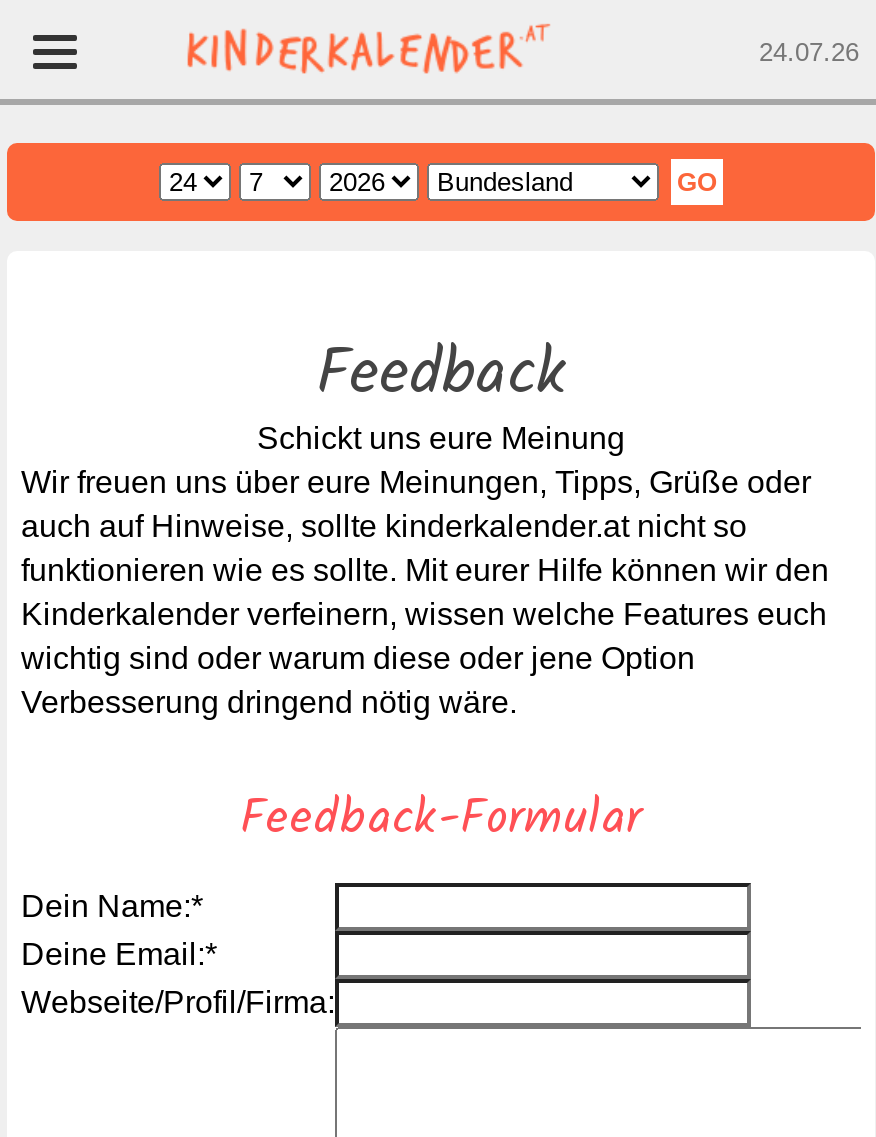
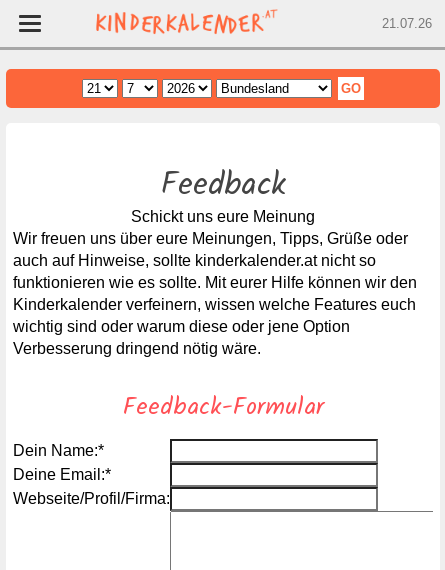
[759,37,859,67] 24.07.26 -> [382,16,432,31] 21.07.26

